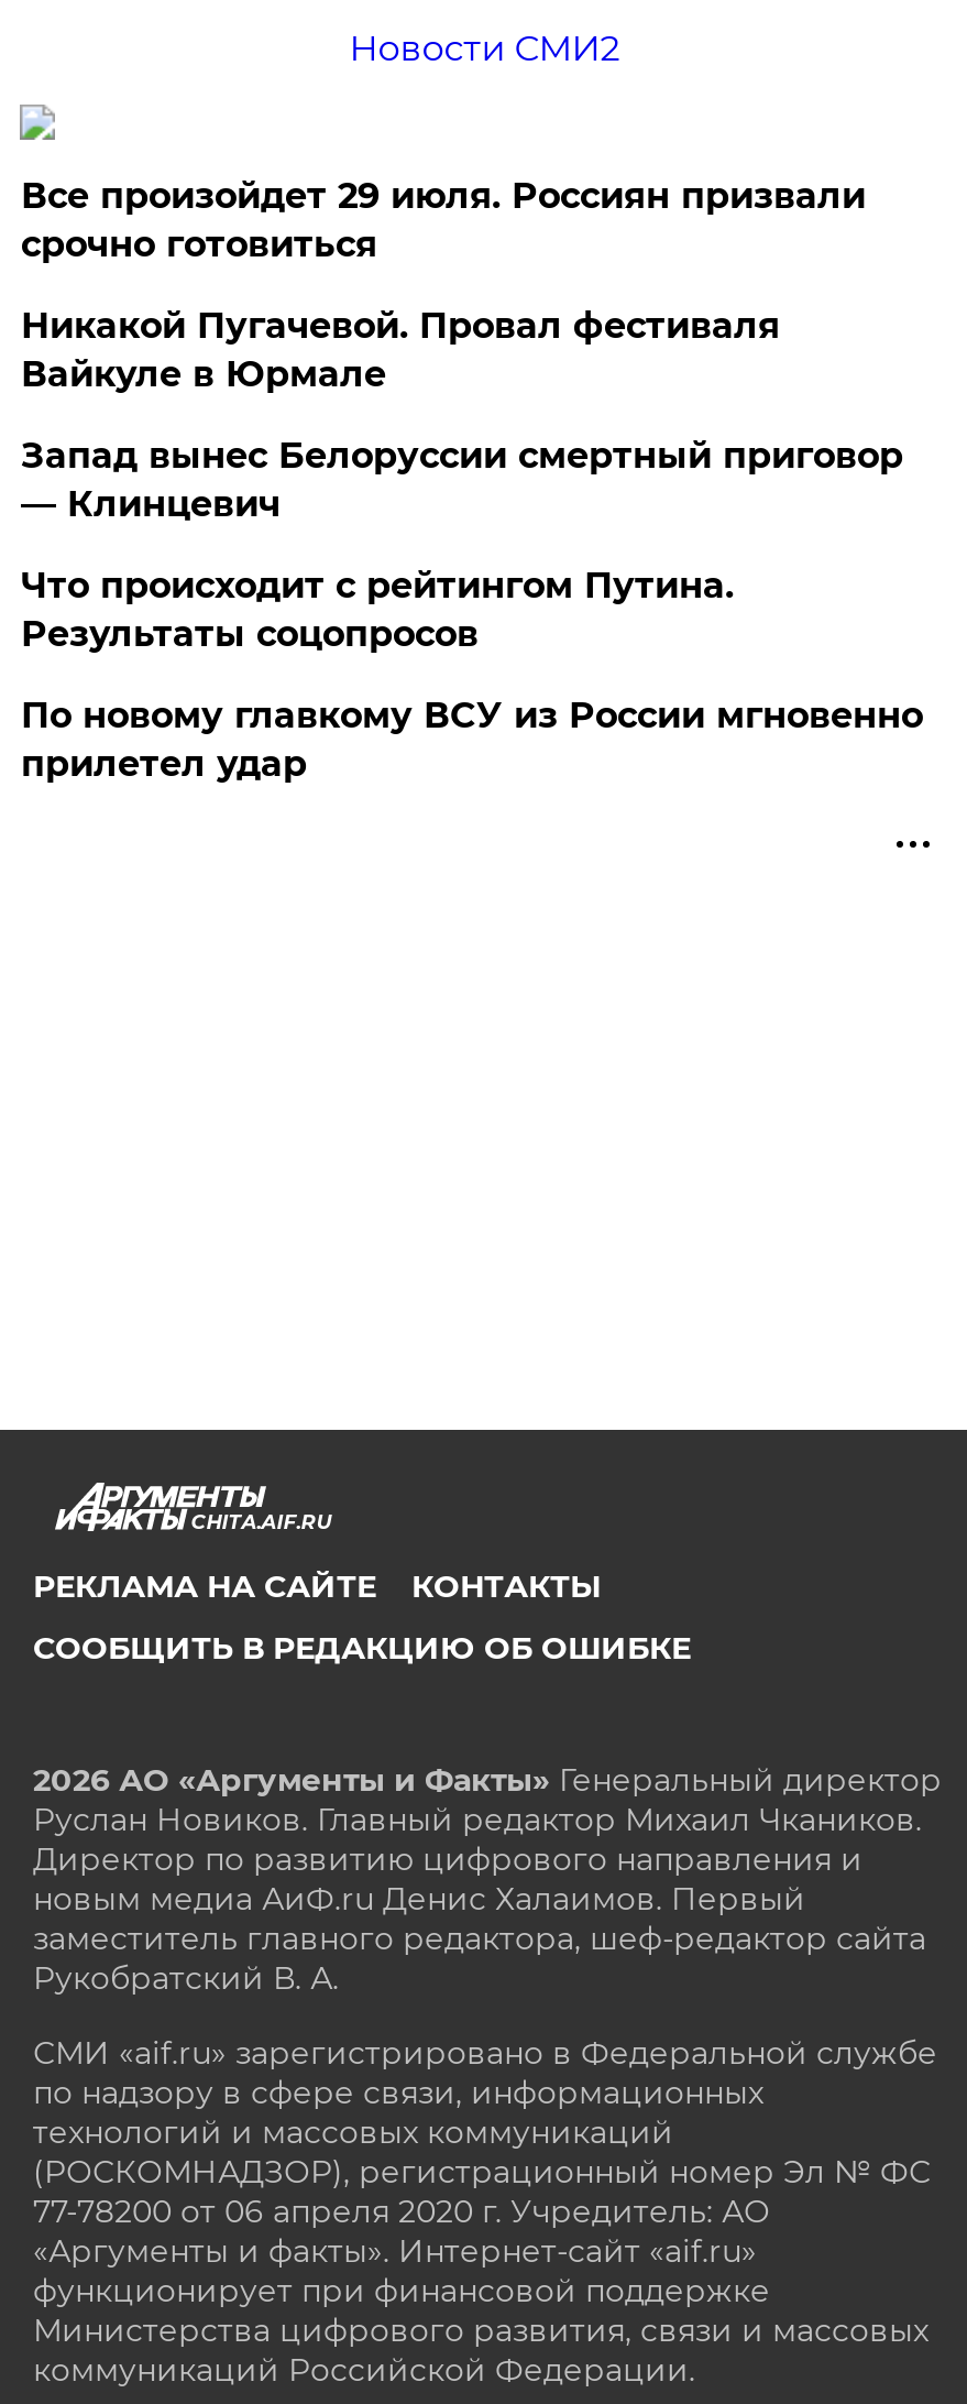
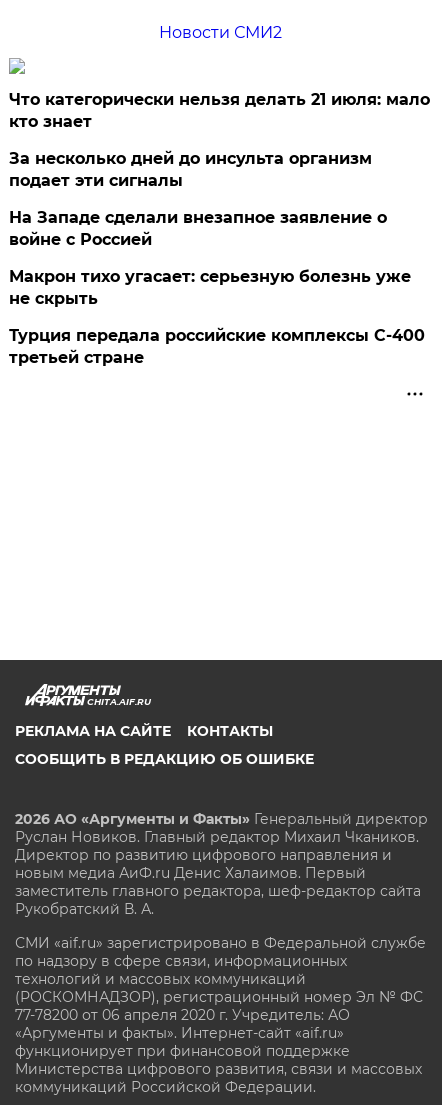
[21,175,866,265] Все произойдет 29 июля. Россиян призвали | срочно готовиться -> [9,90,430,131] Что категорически нельзя делать 21 июля: мало | кто знает
[21,305,780,395] Никакой Пугачевой. Провал фестиваля | Вайкуле в Юрмале -> [9,149,372,190] За несколько дней до инсульта организм | подает эти сигналы
[21,435,903,525] Запад вынес Белоруссии смертный приговор | — Клинцевич -> [9,208,387,249] На Западе сделали внезапное заявление о | войне с Россией
[21,565,734,655] Что происходит с рейтингом Путина. | Результаты соцопросов -> [9,267,411,308] Макрон тихо угасает: серьезную болезнь уже | не скрыть
[21,695,923,785] По новому главкому ВСУ из России мгновенно | прилетел удар -> [9,326,425,367] Турция передала российские комплексы С-400 | третьей стране

